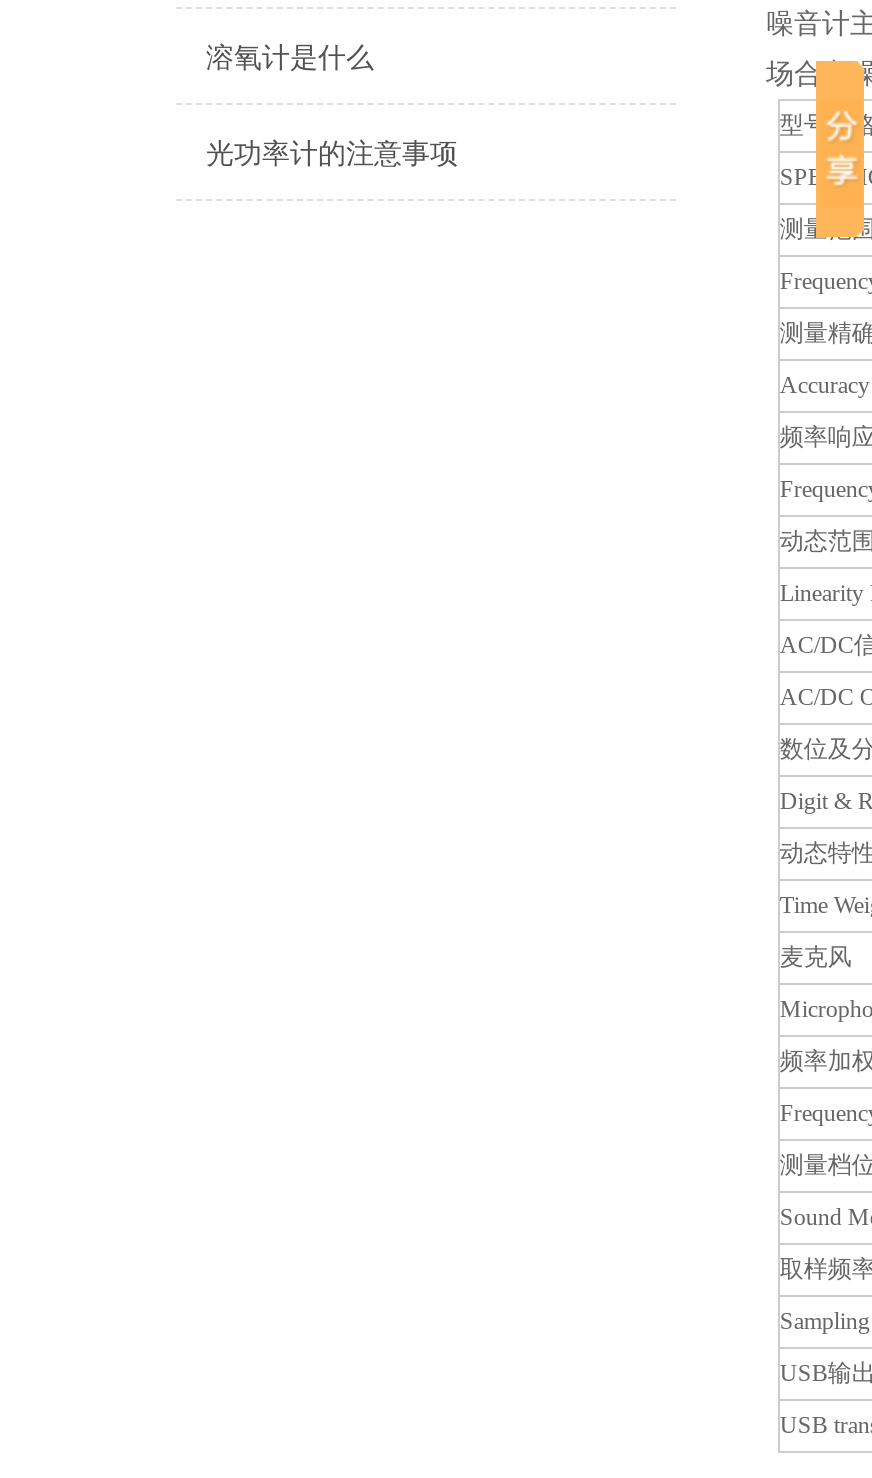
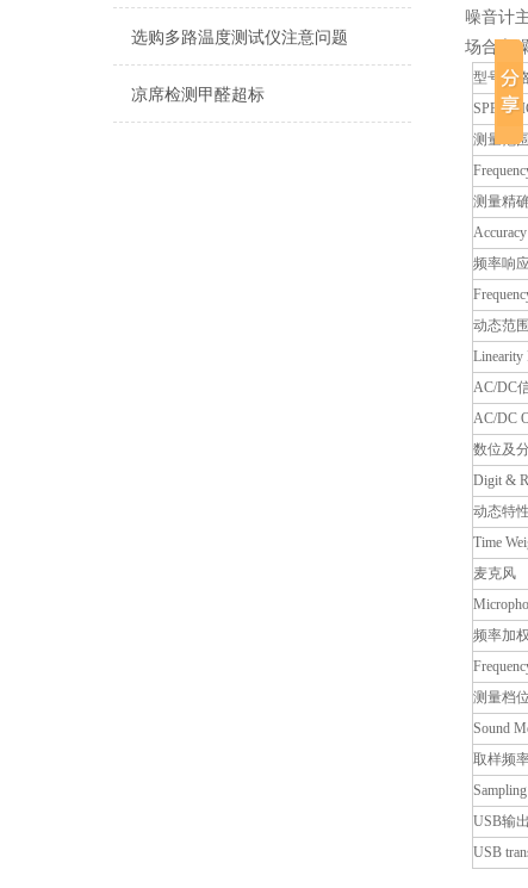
[206,43,374,73] 溶氧计是什么 -> [131,29,348,46] 选购多路温度测试仪注意问题
[206,139,458,169] 光功率计的注意事项 -> [131,86,265,104] 凉席检测甲醛超标

